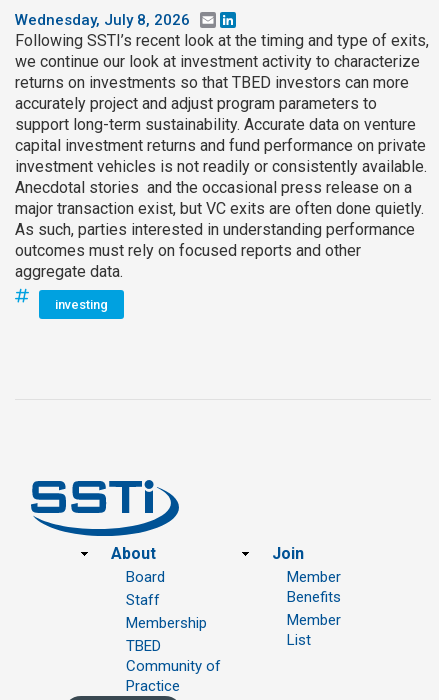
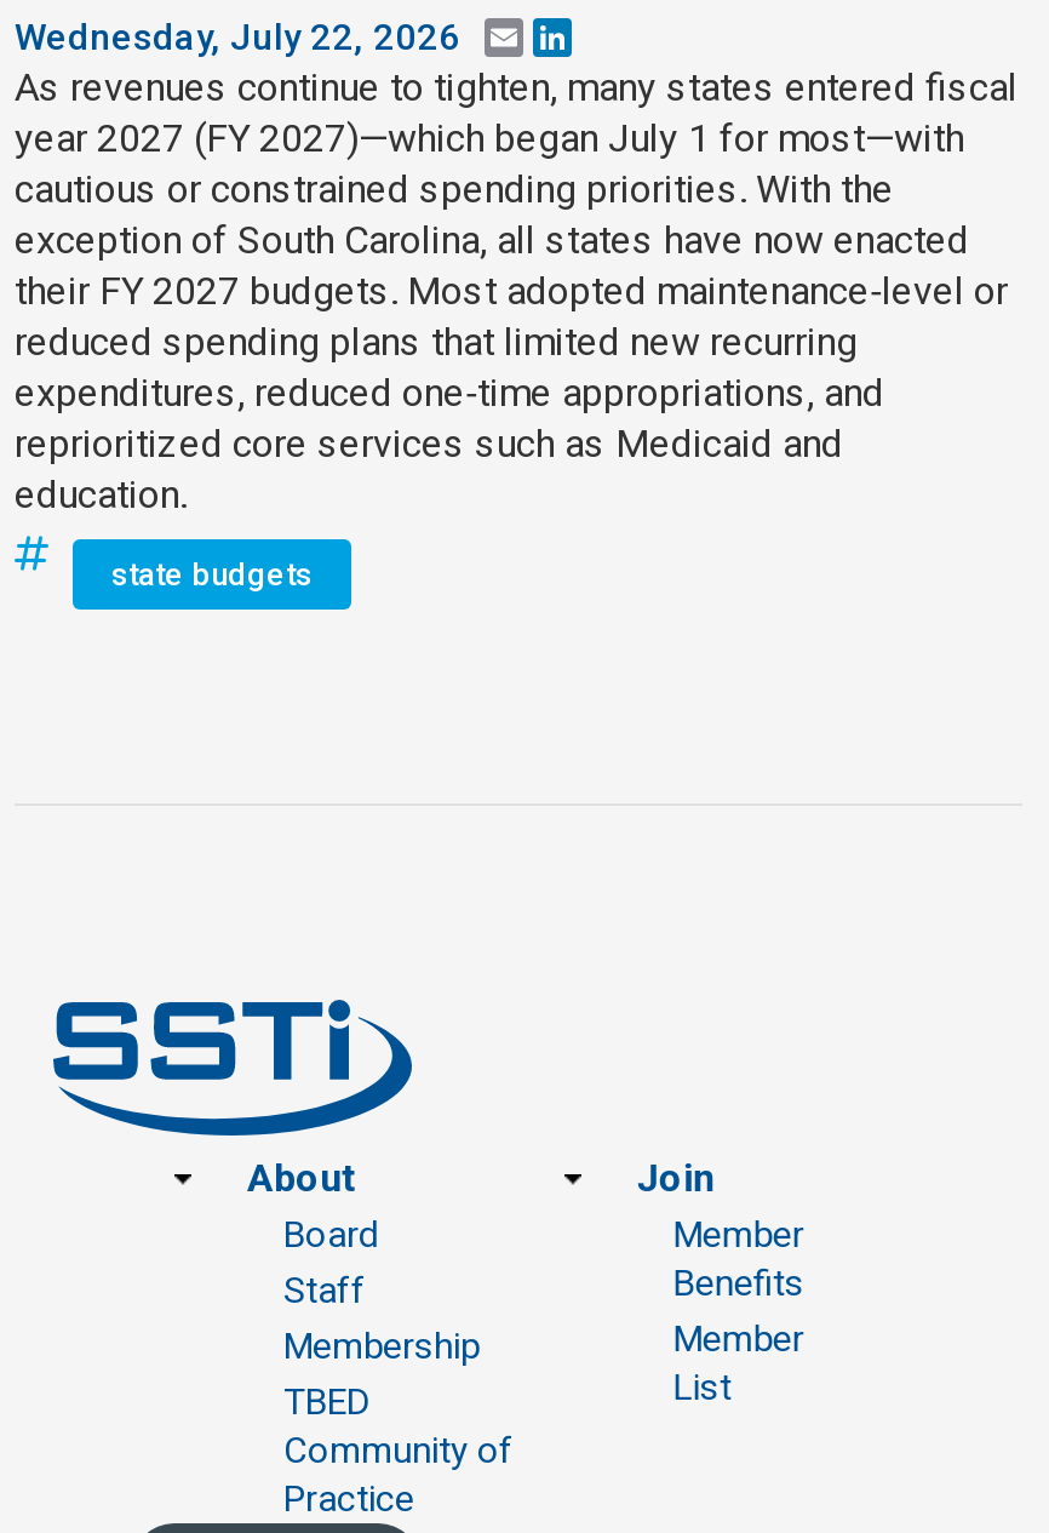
[15,11,190,29] Wednesday, July 8, 2026 -> [15,15,460,58] Wednesday, July 22, 2026
[15,31,429,281] Following SSTI’s recent look at the timing and type of exits, | we continue our look at investment activity to characterize | returns on investments so that TBED investors can more | accurately project and adjust program parameters to | support long-term sustainability. Accurate data on venture | capital investment returns and fund performance on private | investment vehicles is not readily or consistently available. | Anecdotal stories and the occasional press release on a | major transaction exist, but VC exits are often done quietly. | As such, parties interested in understanding performance | outcomes must rely on focused reports and other | aggregate data. -> [15,63,1018,516] As revenues continue to tighten, many states entered fiscal | year 2027 (FY 2027)—which began July 1 for most—with | cautious or constrained spending priorities. With the | exception of South Carolina, all states have now enacted | their FY 2027 budgets. Most adopted maintenance‑level or | reduced spending plans that limited new recurring | expenditures, reduced one‑time appropriations, and | reprioritized core services such as Medicaid and | education.
[55,297,108,312] investing -> [111,555,313,592] state budgets

